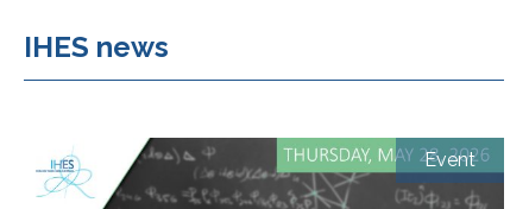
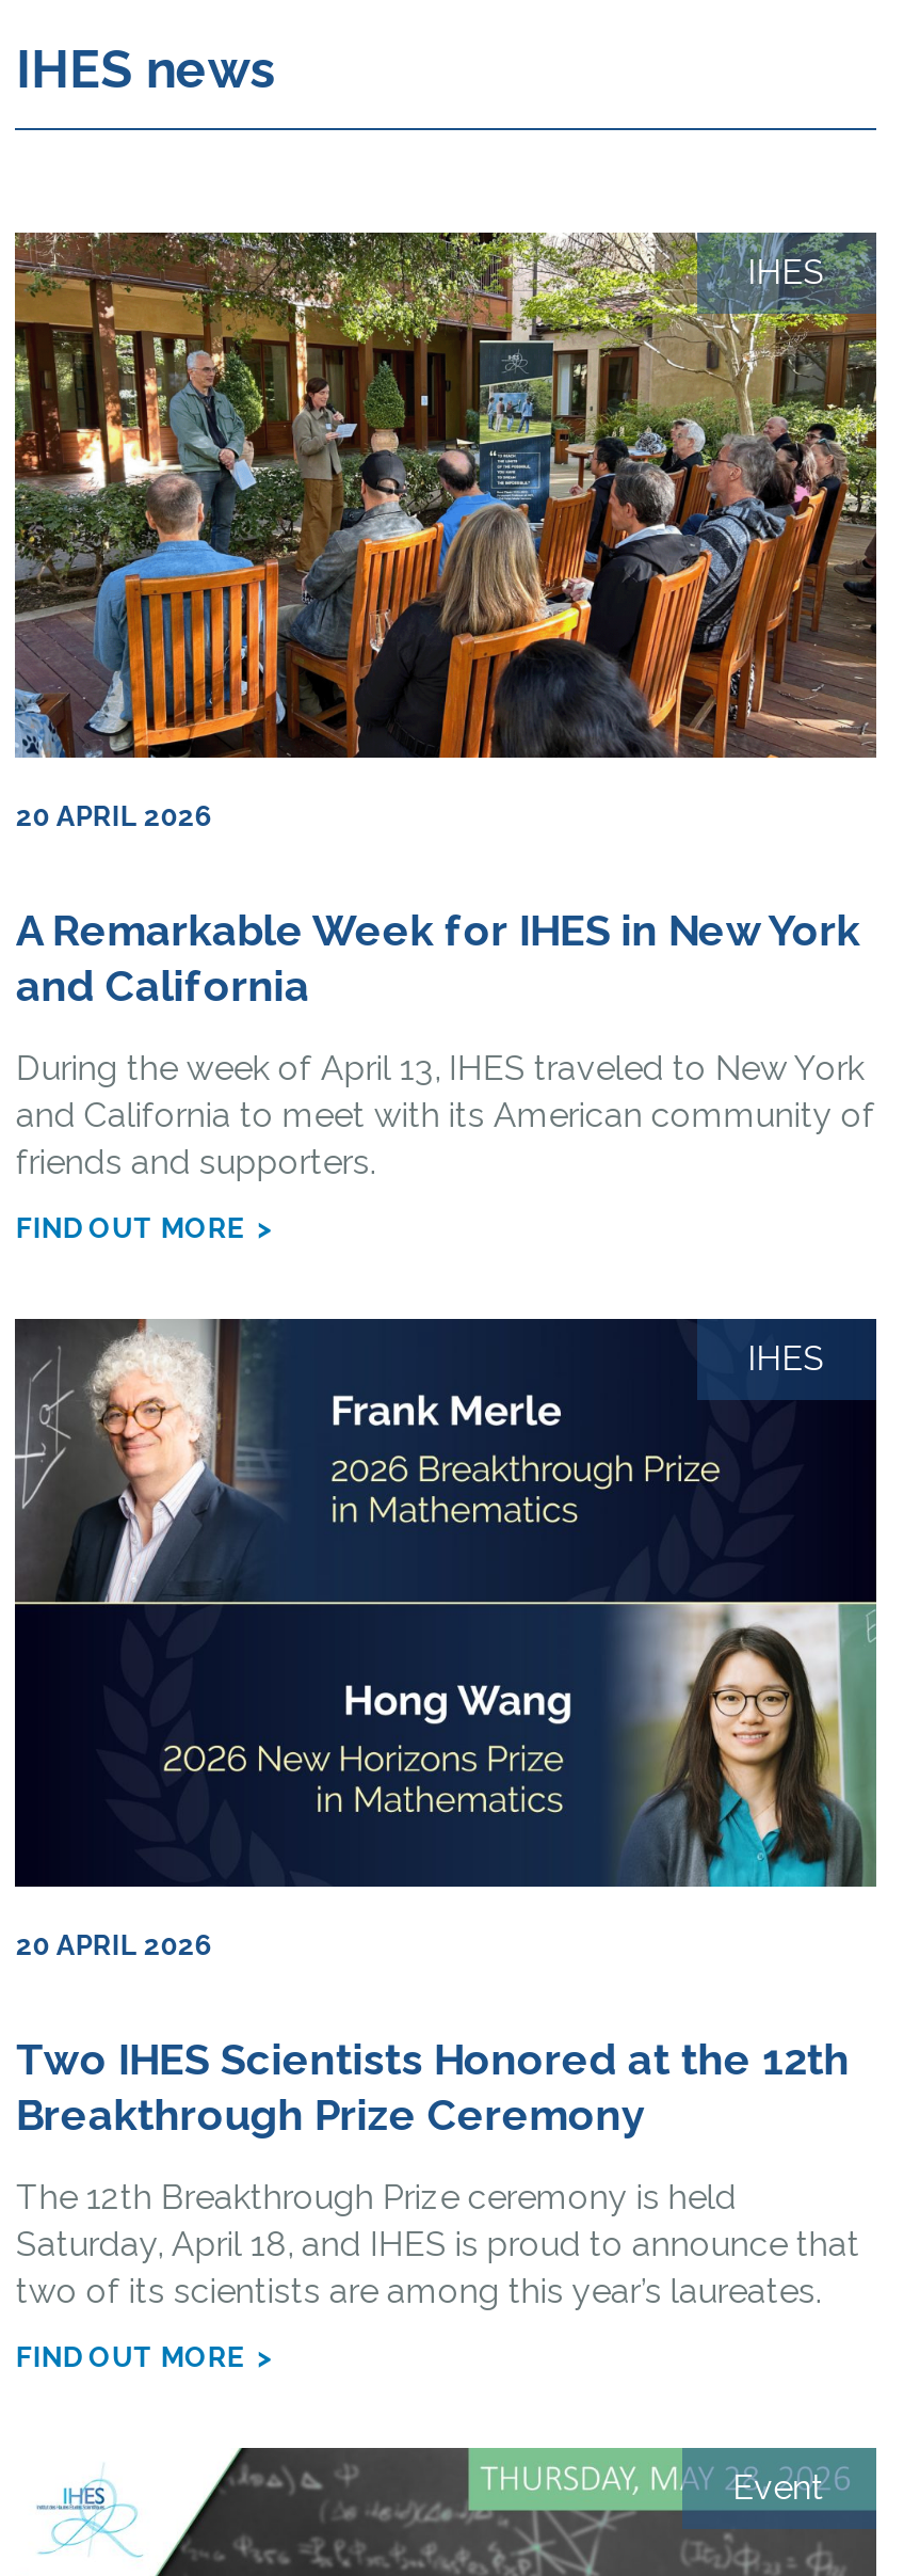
none -> [13,230,876,760] [image] | IHES
none -> [13,1317,876,1889] [image] | IHES
none -> [16,800,212,832] 20 APRIL 2026
none -> [16,904,875,1244] A Remarkable Week for IHES in New York | and California | During the week of April 13, IHES traveled to New York | and California to meet with its American community of | friends and supporters. | FIND OUT MORE
none -> [16,1929,212,1961] 20 APRIL 2026
none -> [16,2033,860,2373] Two IHES Scientists Honored at the 12th | Breakthrough Prize Ceremony | The 12th Breakthrough Prize ceremony is held | Saturday, April 18, and IHES is proud to announce that | two of its scientists are among this year’s laureates. | FIND OUT MORE

